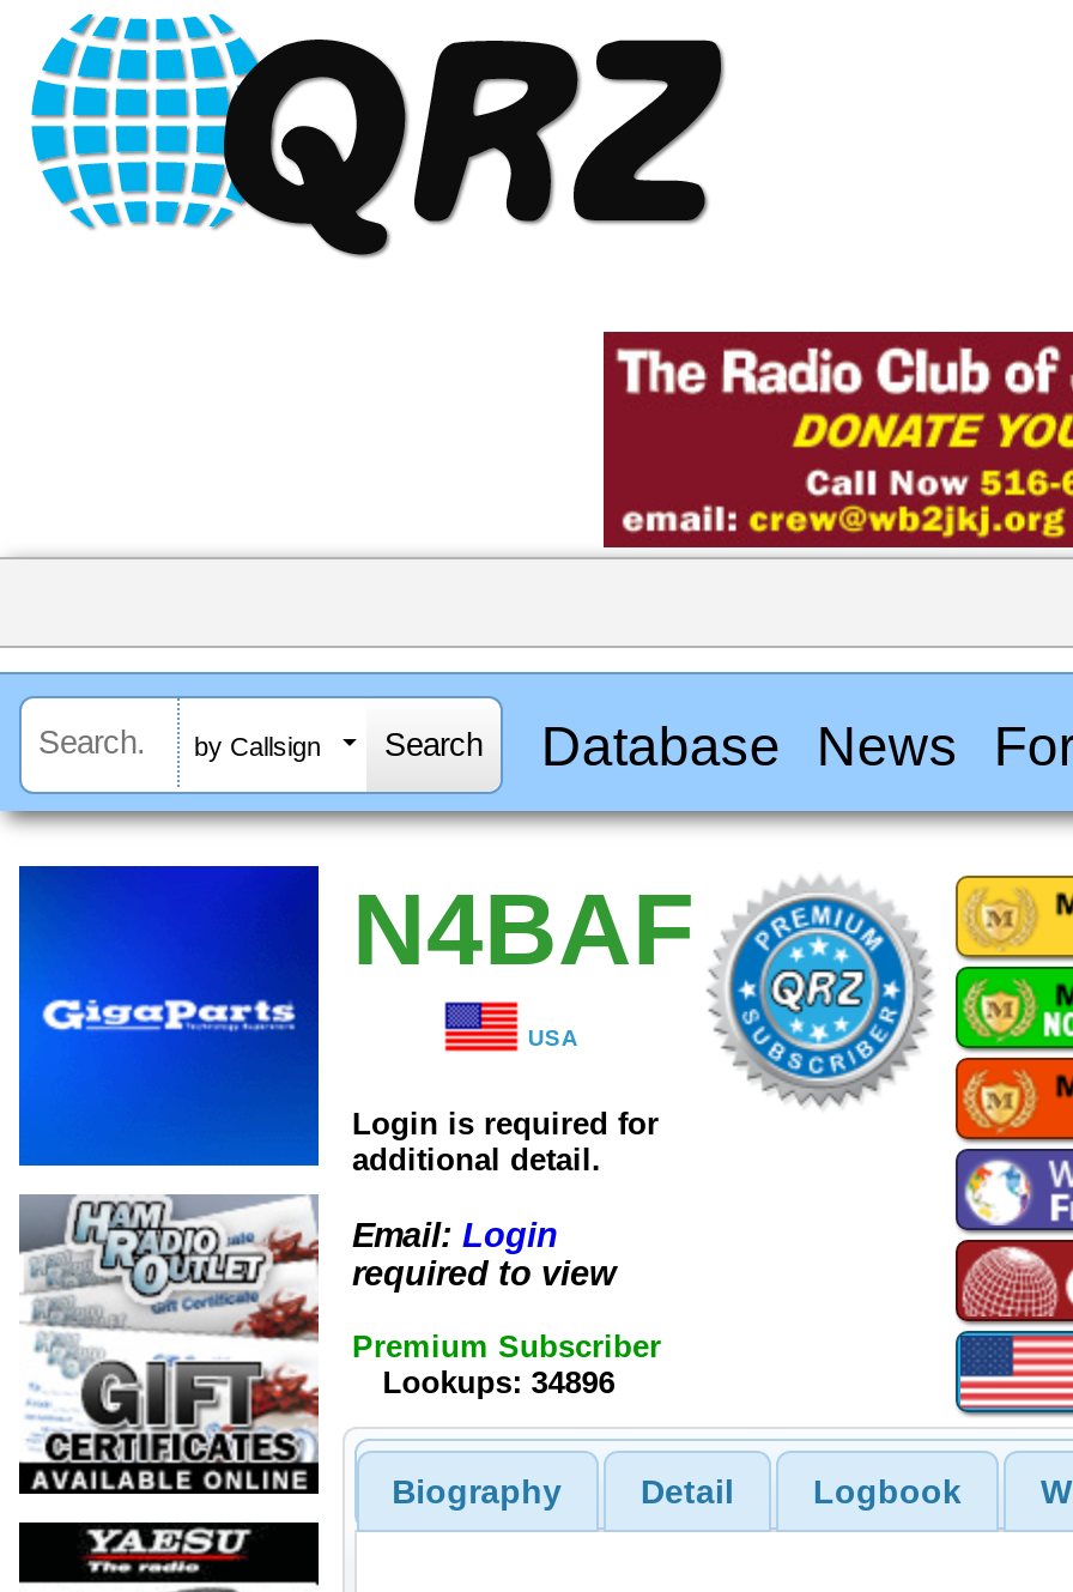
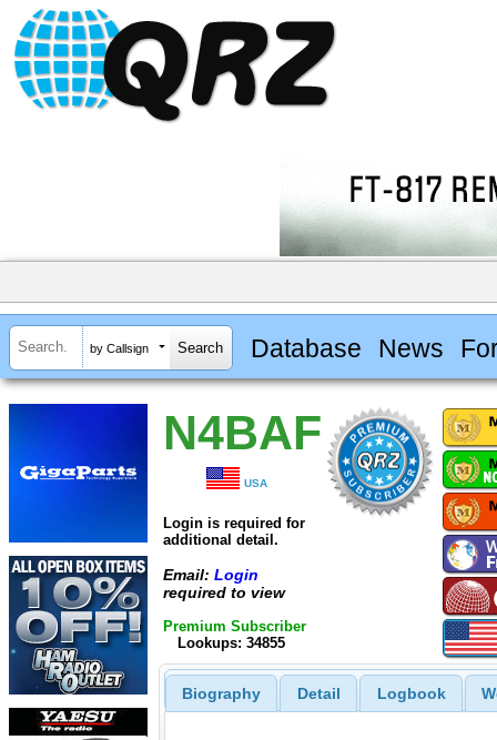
[601,329,1066,550] [image] -> [278,156,494,256] [image]
[17,1194,615,1496] [image] | Lookups: 34896 -> [8,555,285,696] [image] | Lookups: 34855

